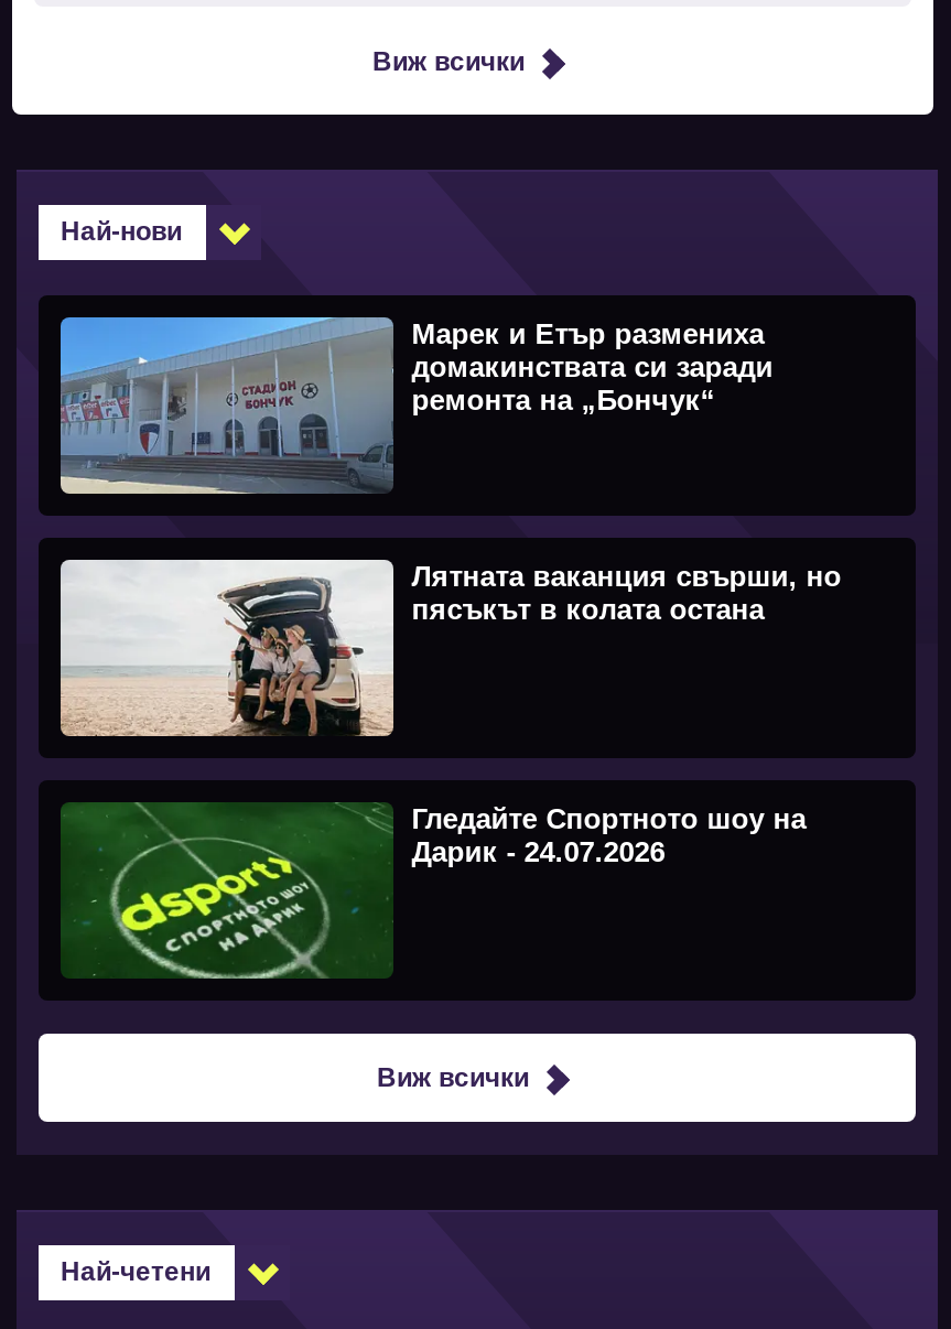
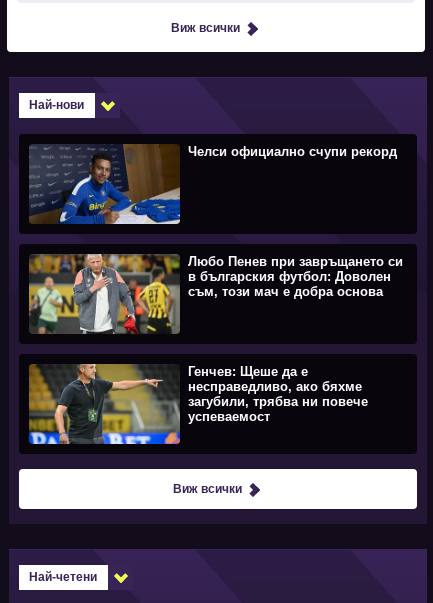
[58,315,773,496] [image] | Марек и Етър размениха | домакинствата си заради | ремонта на „Бончук“ -> [29,144,397,225] [image] | Челси официално счупи рекорд
[58,558,841,738] [image] | Лятната ваканция свърши, но | пясъкът в колата остана -> [28,254,403,334] [image] | Любо Пенев при завръщането си | в българския футбол: Доволен | съм, този мач е добра основа
[61,802,806,981] [image] | Гледайте Спортното шоу на | Дарик - 24.07.2026 -> [28,363,368,445] [image] | Генчев: Щеше да е | несправедливо, ако бяхме | загубили, трябва ни повече | успеваемост

